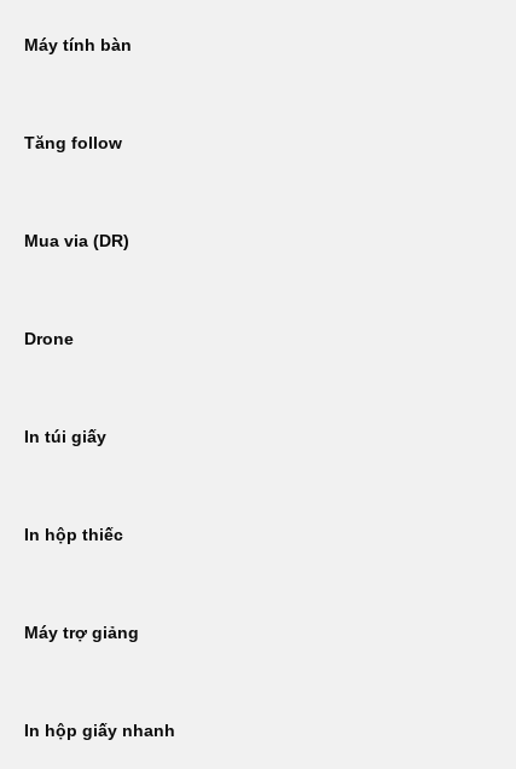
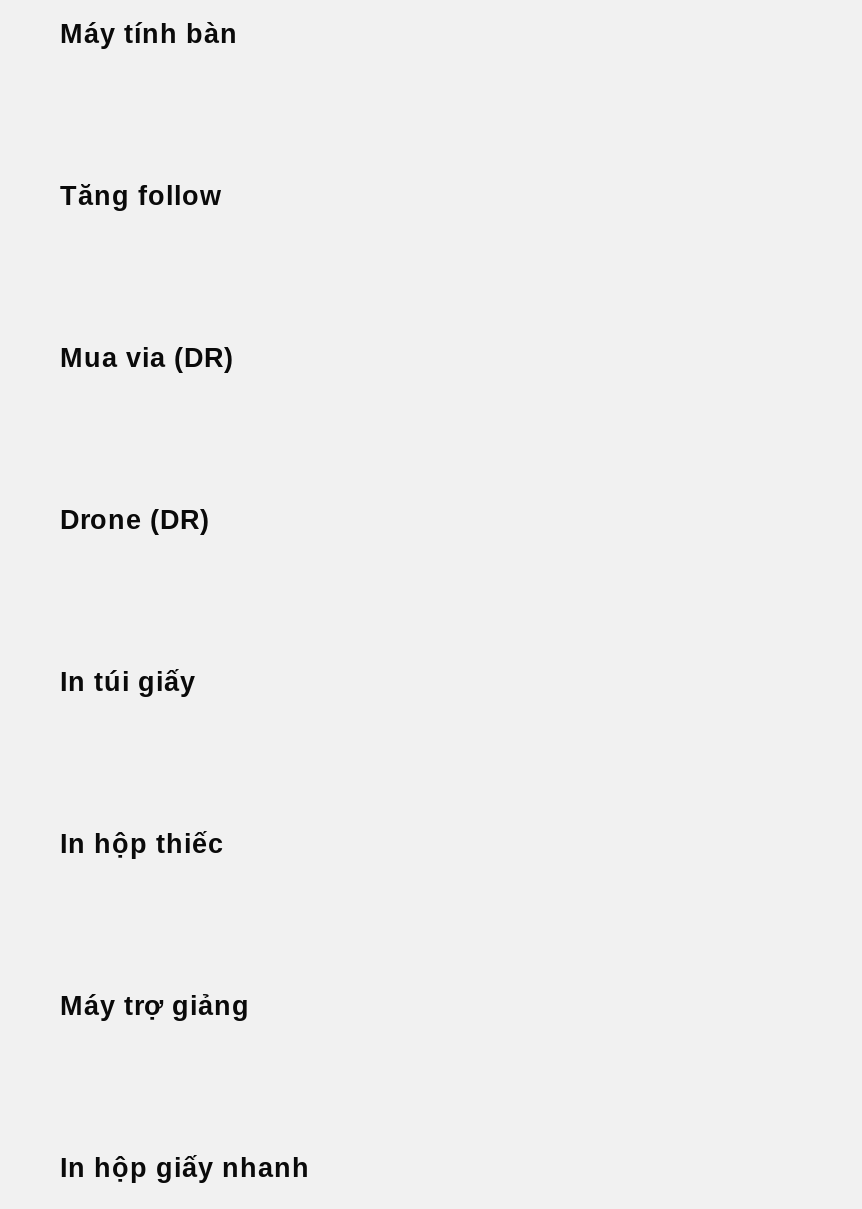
[24,330,74,348] Drone -> [60,505,210,535] Drone (DR)

